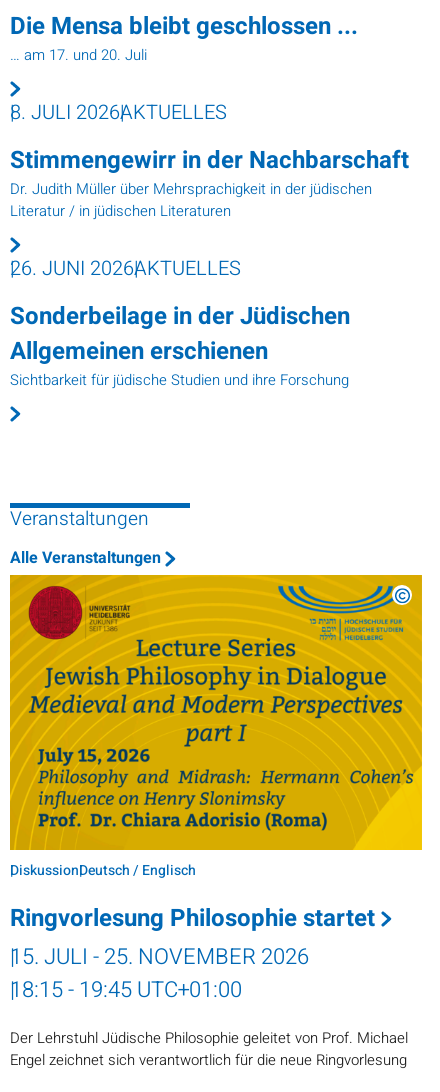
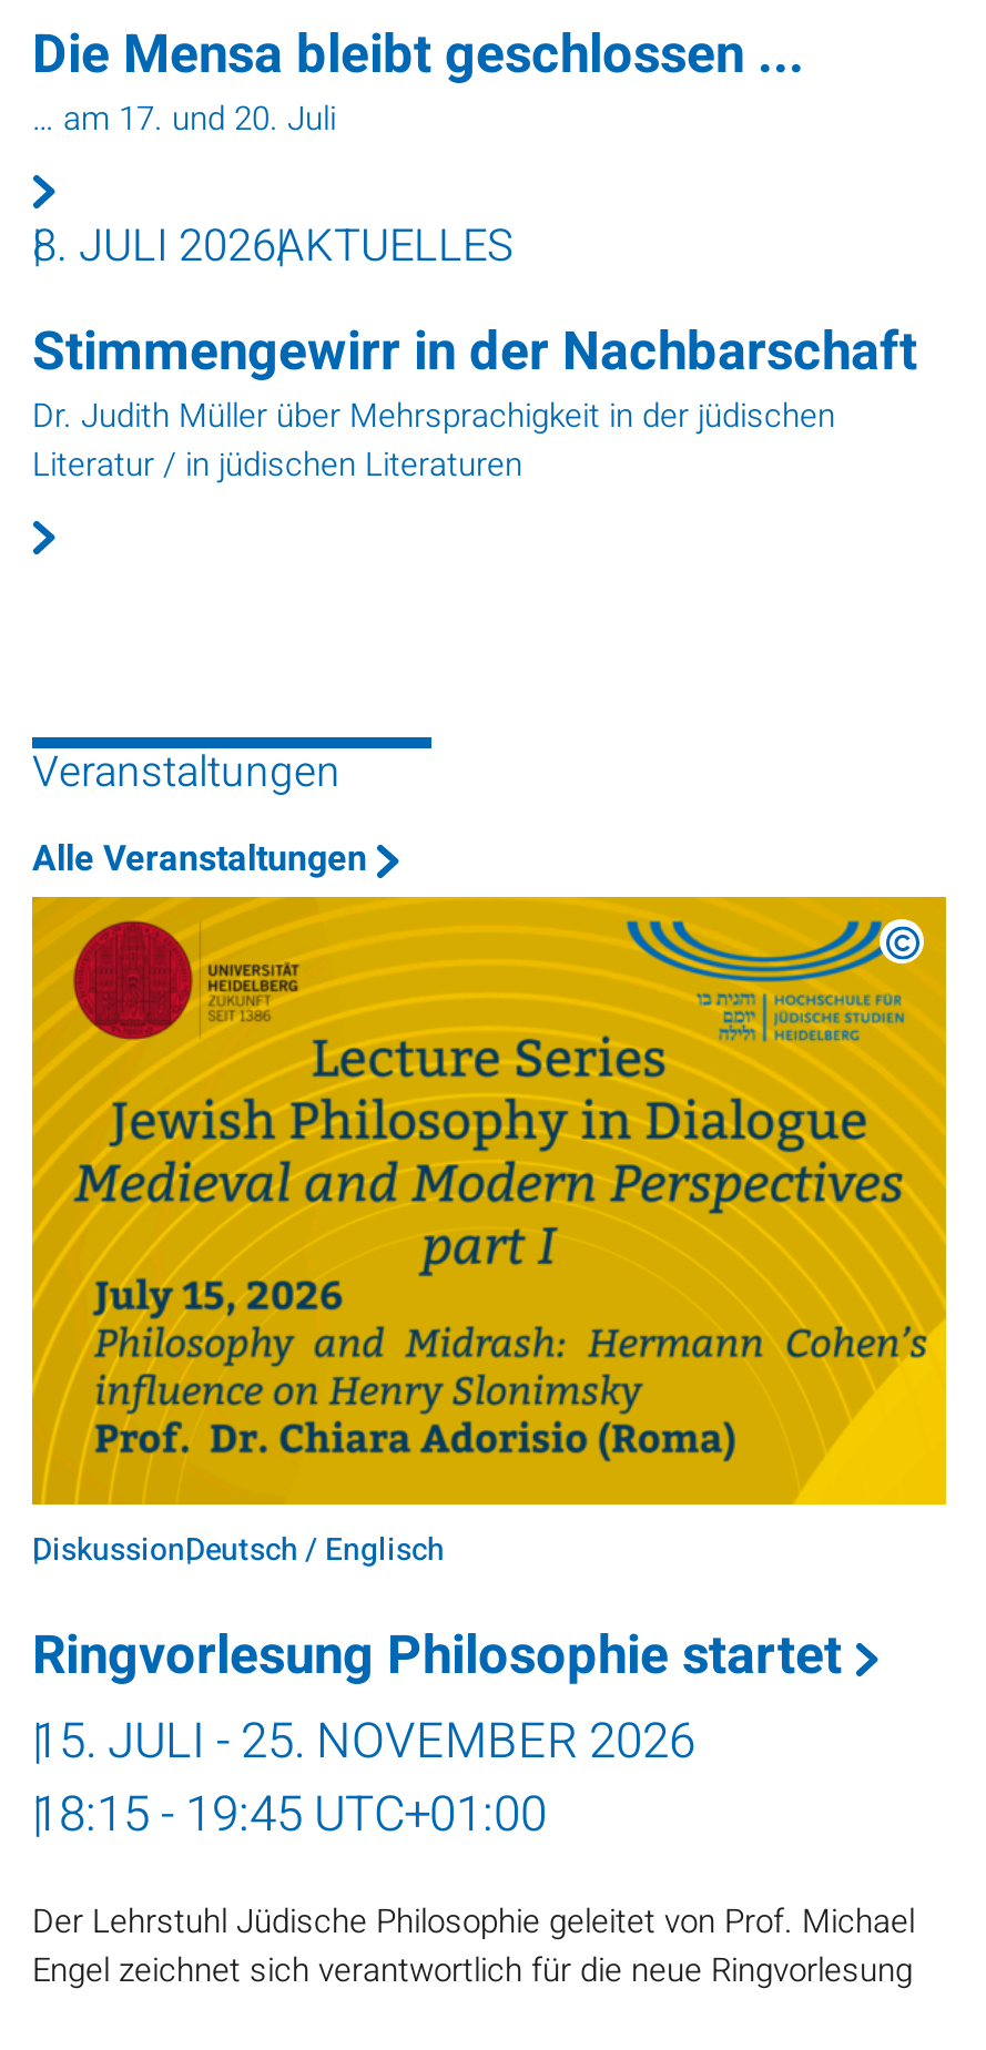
[10,254,350,391] 26. JUNI 2026AKTUELLES | Sonderbeilage in der Jüdischen | Allgemeinen erschienen | Sichtbarkeit für jüdische Studien und ihre Forschung -> none

